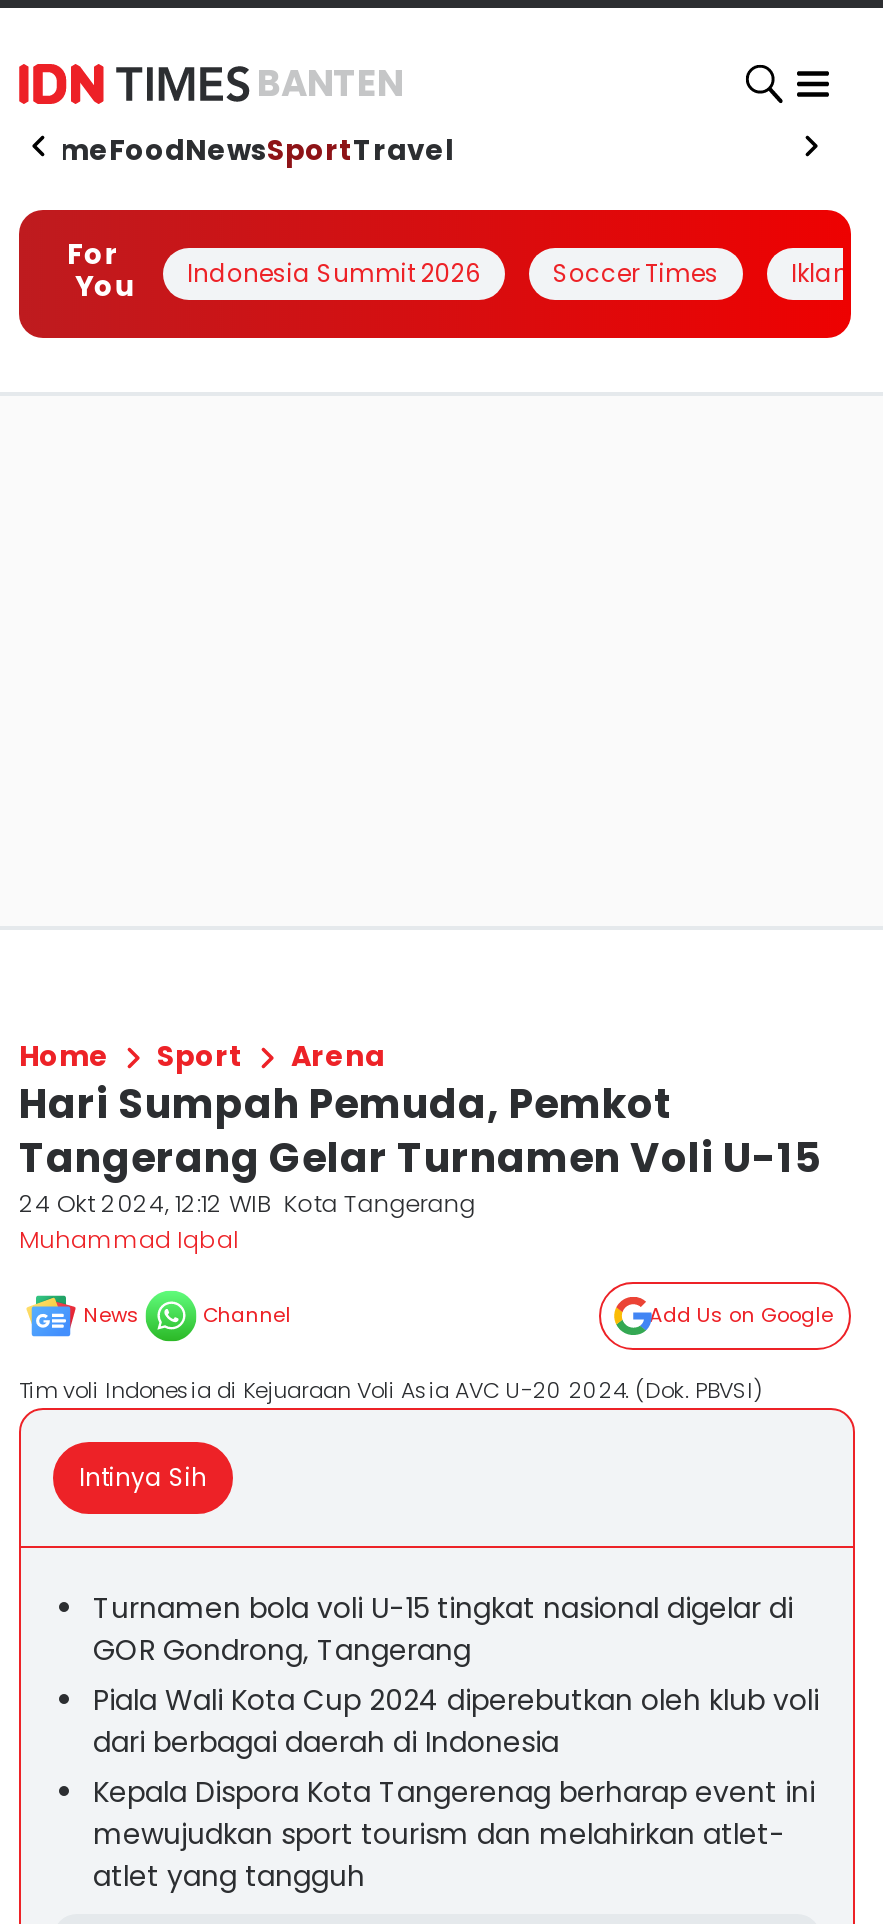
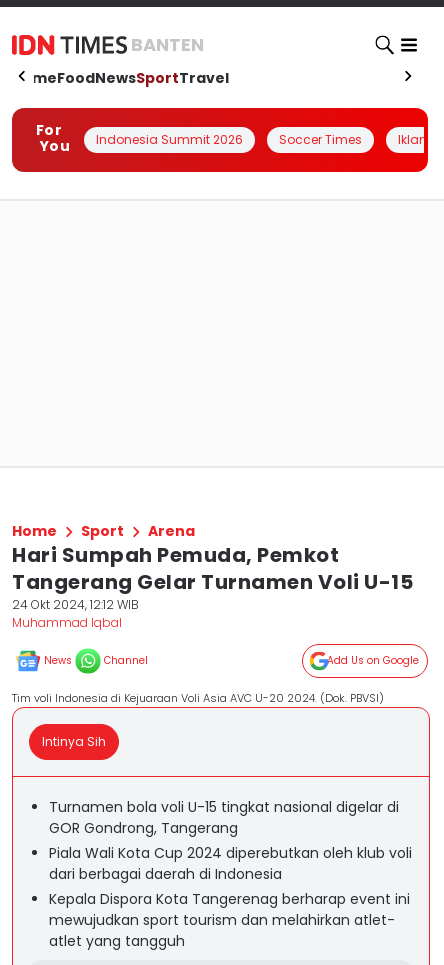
[19,1186,475,1220] 24 Okt 2024, 12:12 WIB Kota Tangerang -> [12,596,139,613] 24 Okt 2024, 12:12 WIB

